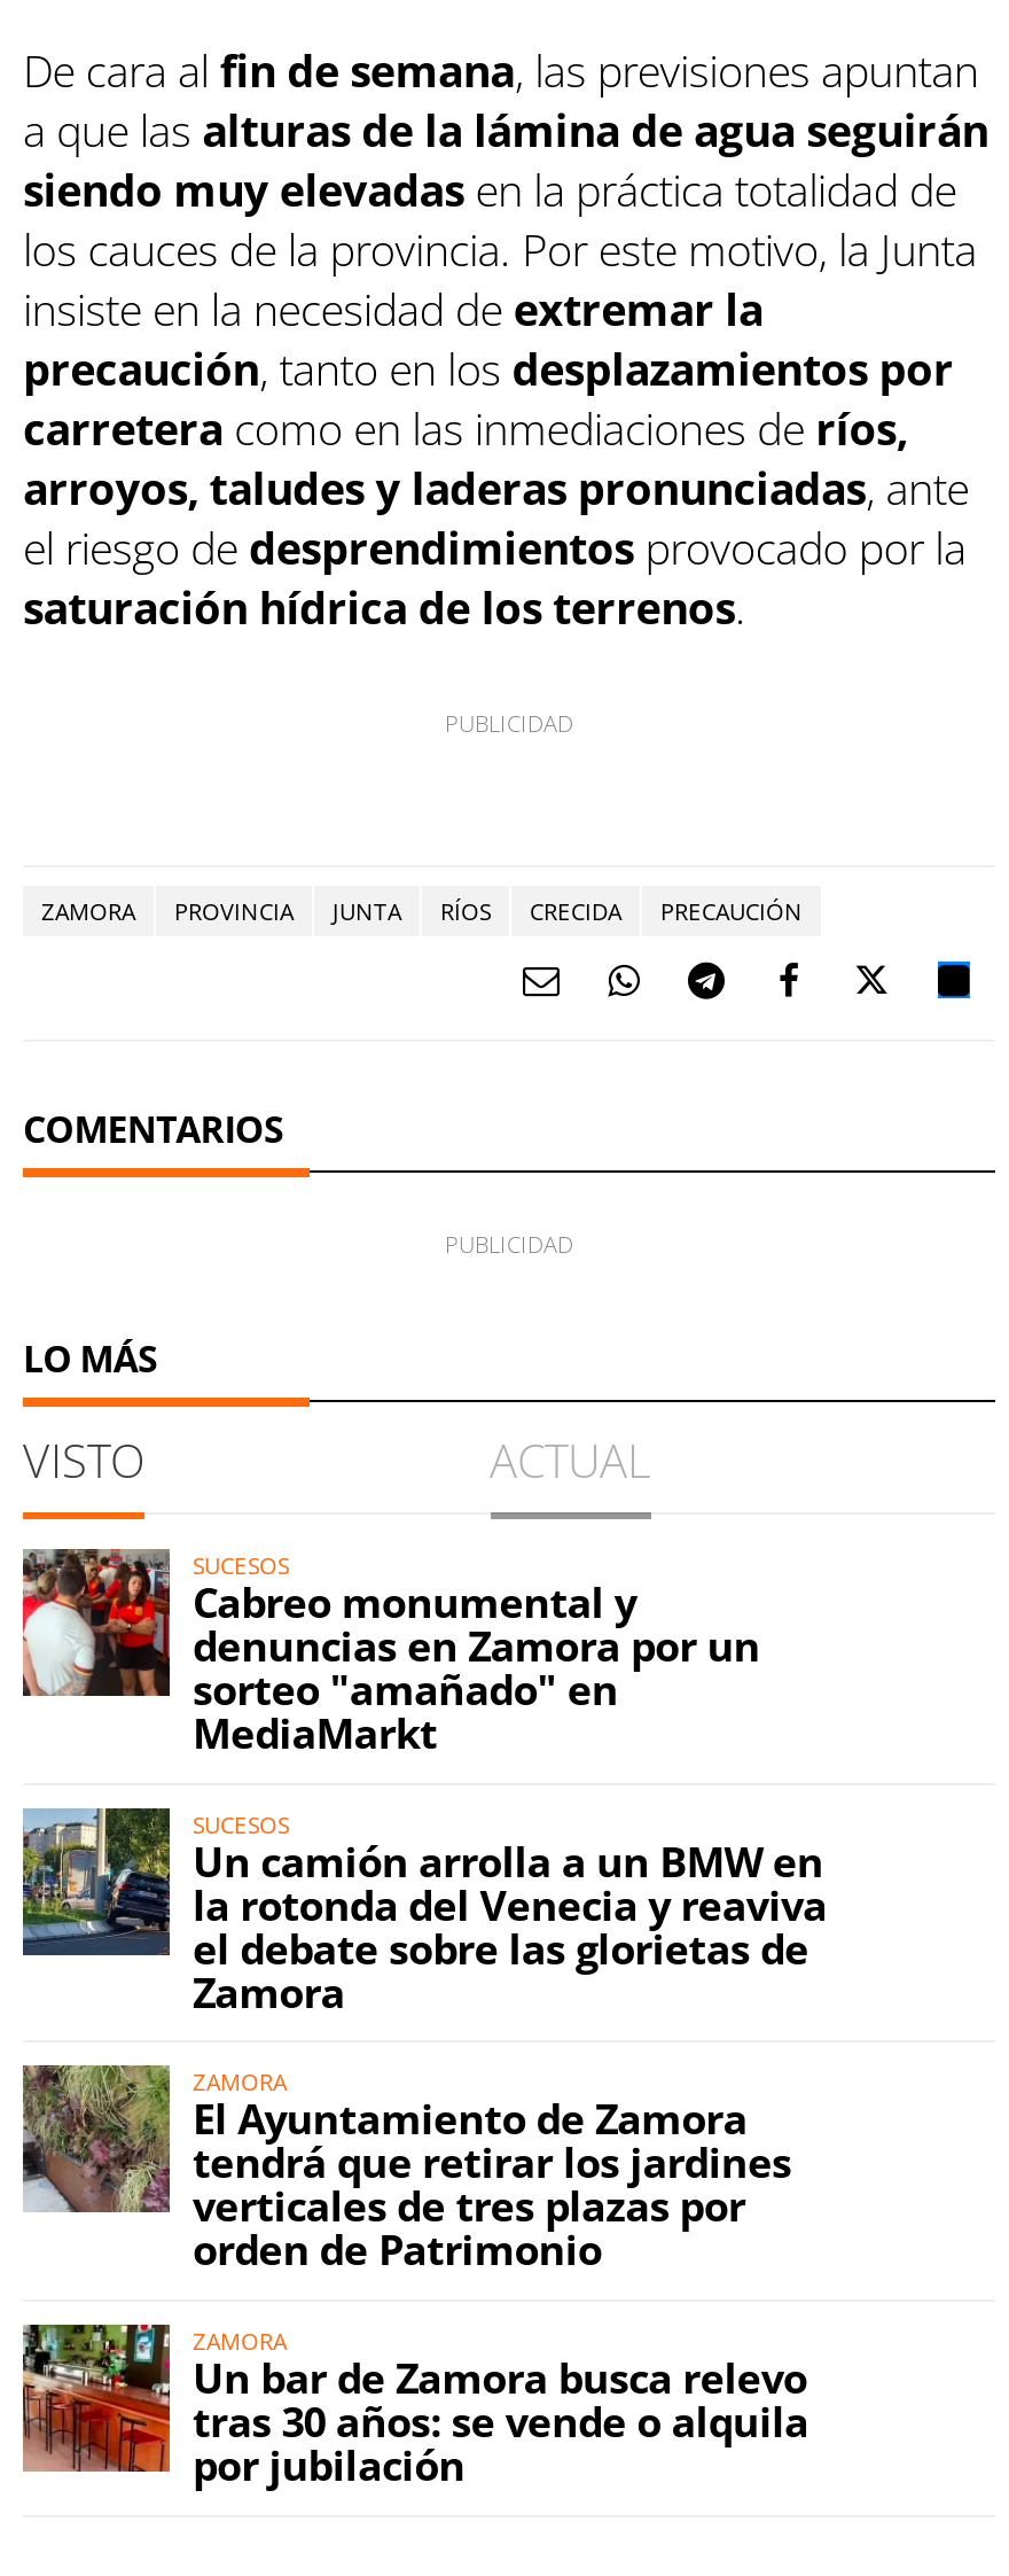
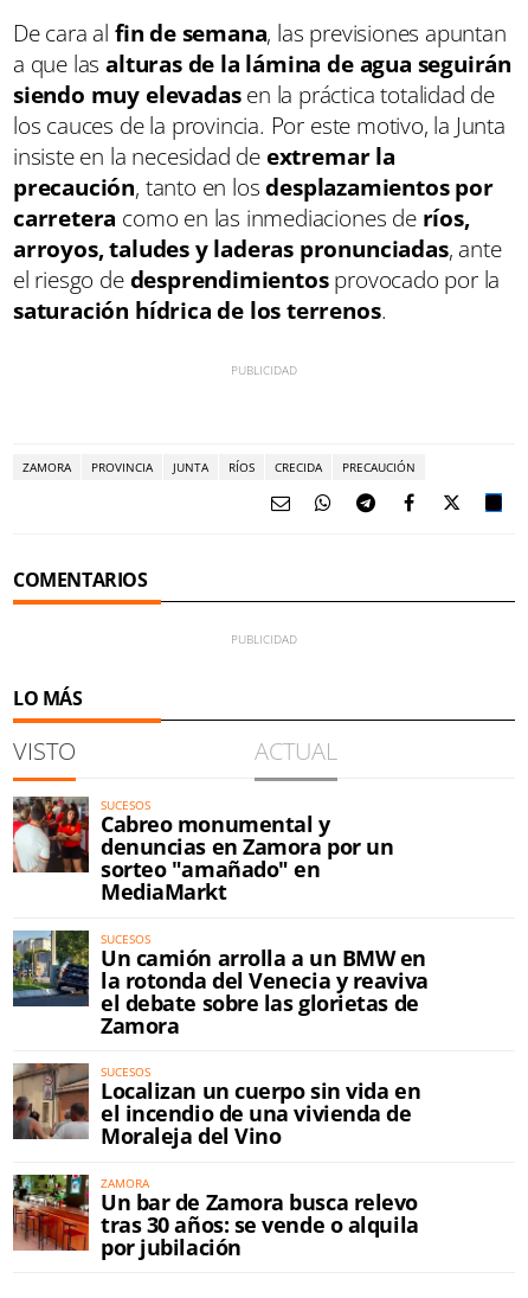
[23,2063,791,2277] [image] | ZAMORA | El Ayuntamiento de Zamora | tendrá que retirar los jardines | verticales de tres plazas por | orden de Patrimonio -> [12,1062,420,1150] [image] | SUCESOS | Localizan un cuerpo sin vida en | el incendio de una vivienda de | Moraleja del Vino

